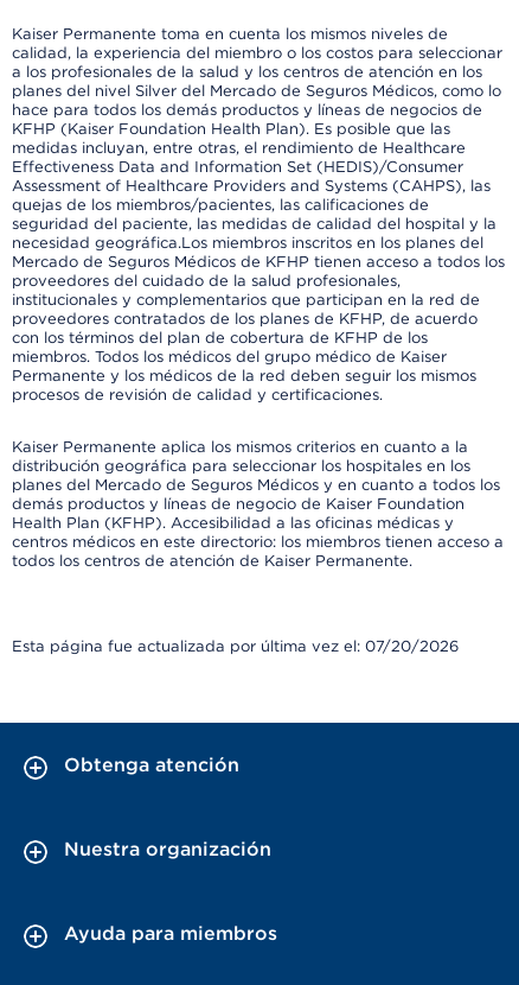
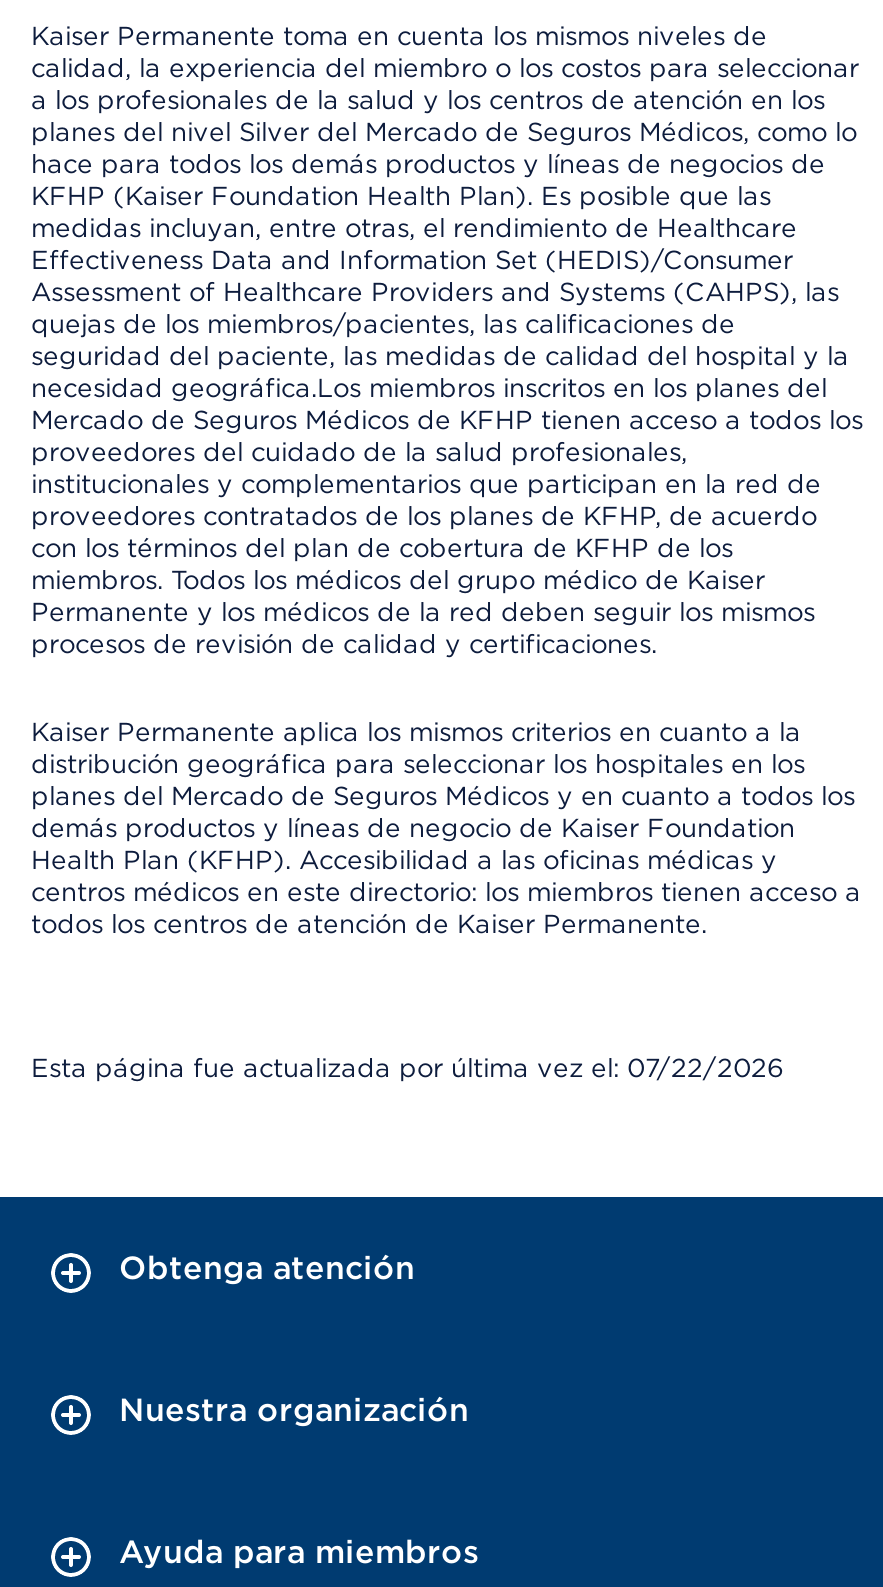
[12,637,459,655] Esta página fue actualizada por última vez el: 07/20/2026 -> [31,1053,783,1083] Esta página fue actualizada por última vez el: 07/22/2026

